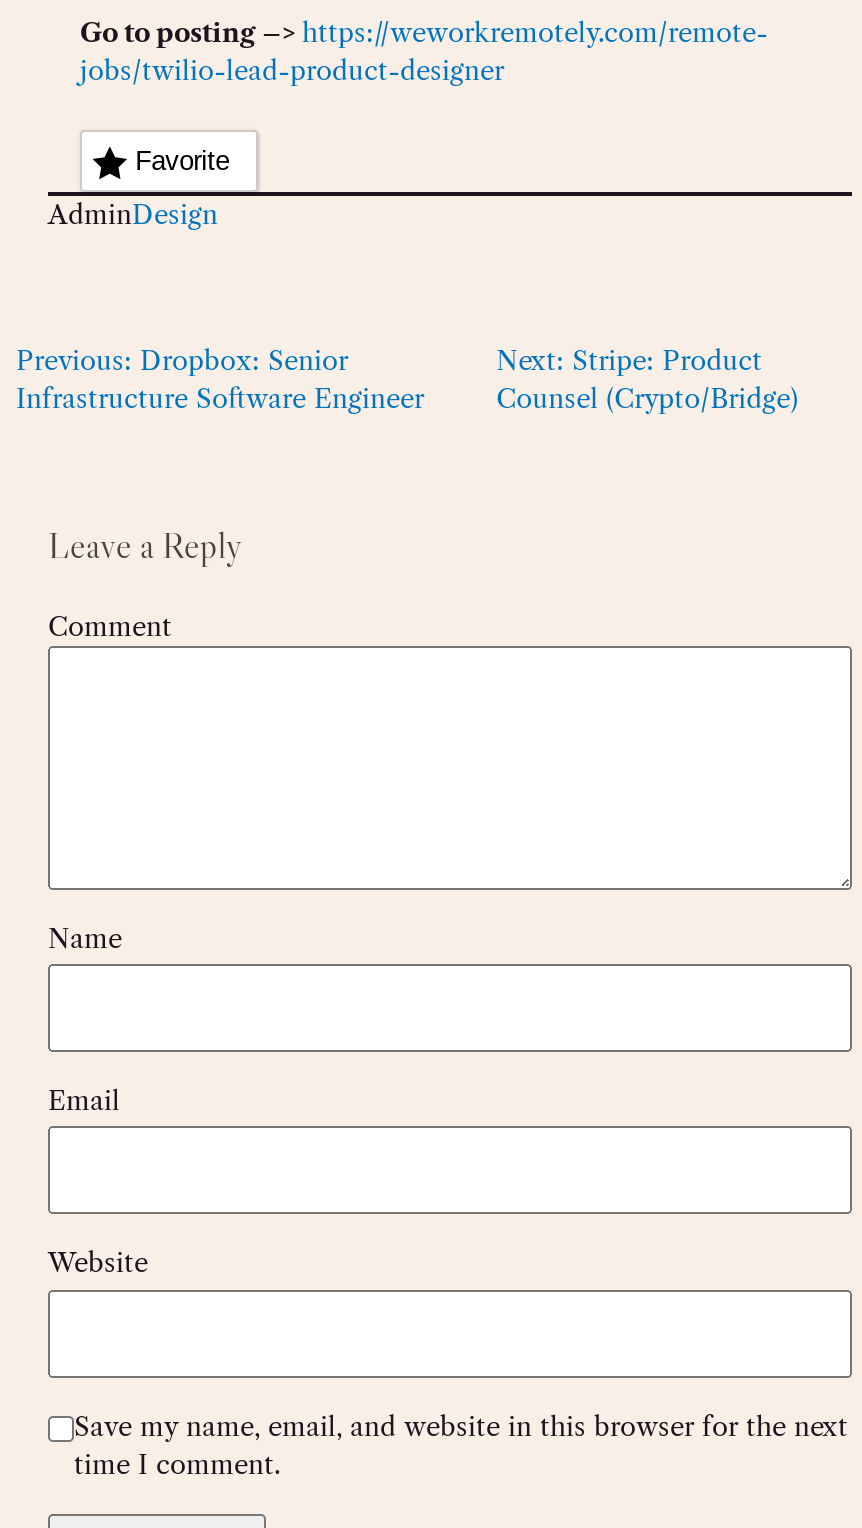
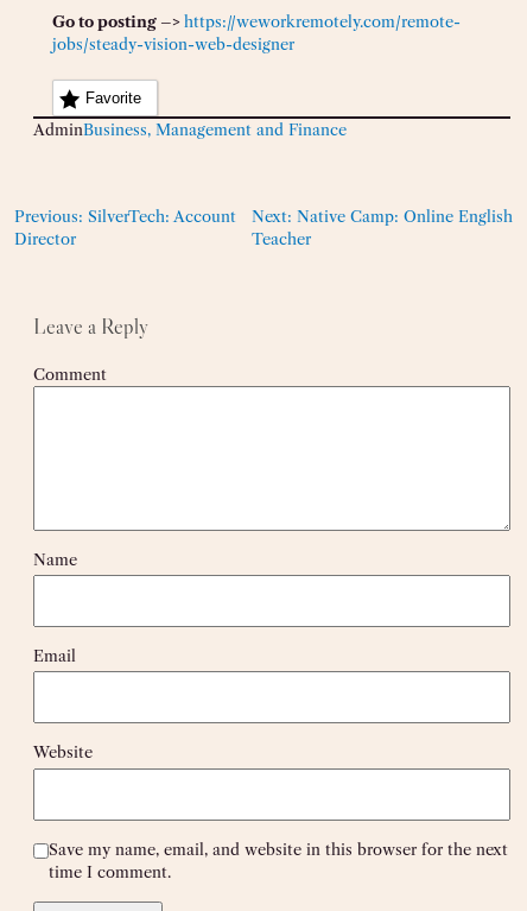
[80,55,504,87] jobs/twilio-lead-product-designer -> [52,35,294,54] jobs/steady-vision-web-designer
[48,198,218,230] AdminDesign -> [33,120,347,139] AdminBusiness, Management and Finance
[16,344,424,414] Previous: Dropbox: Senior | Infrastructure Software Engineer -> [14,207,236,248] Previous: SilverTech: Account | Director
[496,344,798,414] Next: Stripe: Product | Counsel (Crypto/Bridge) -> [251,207,513,248] Next: Native Camp: Online English | Teacher

